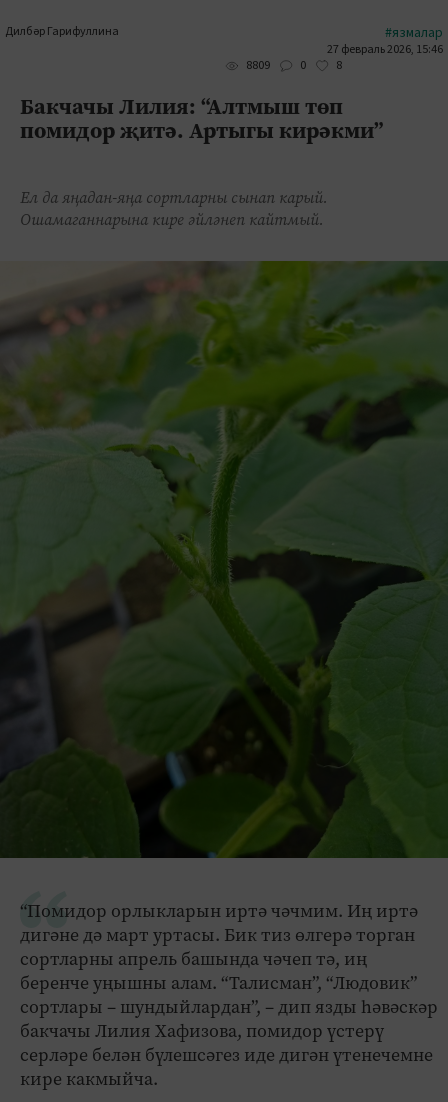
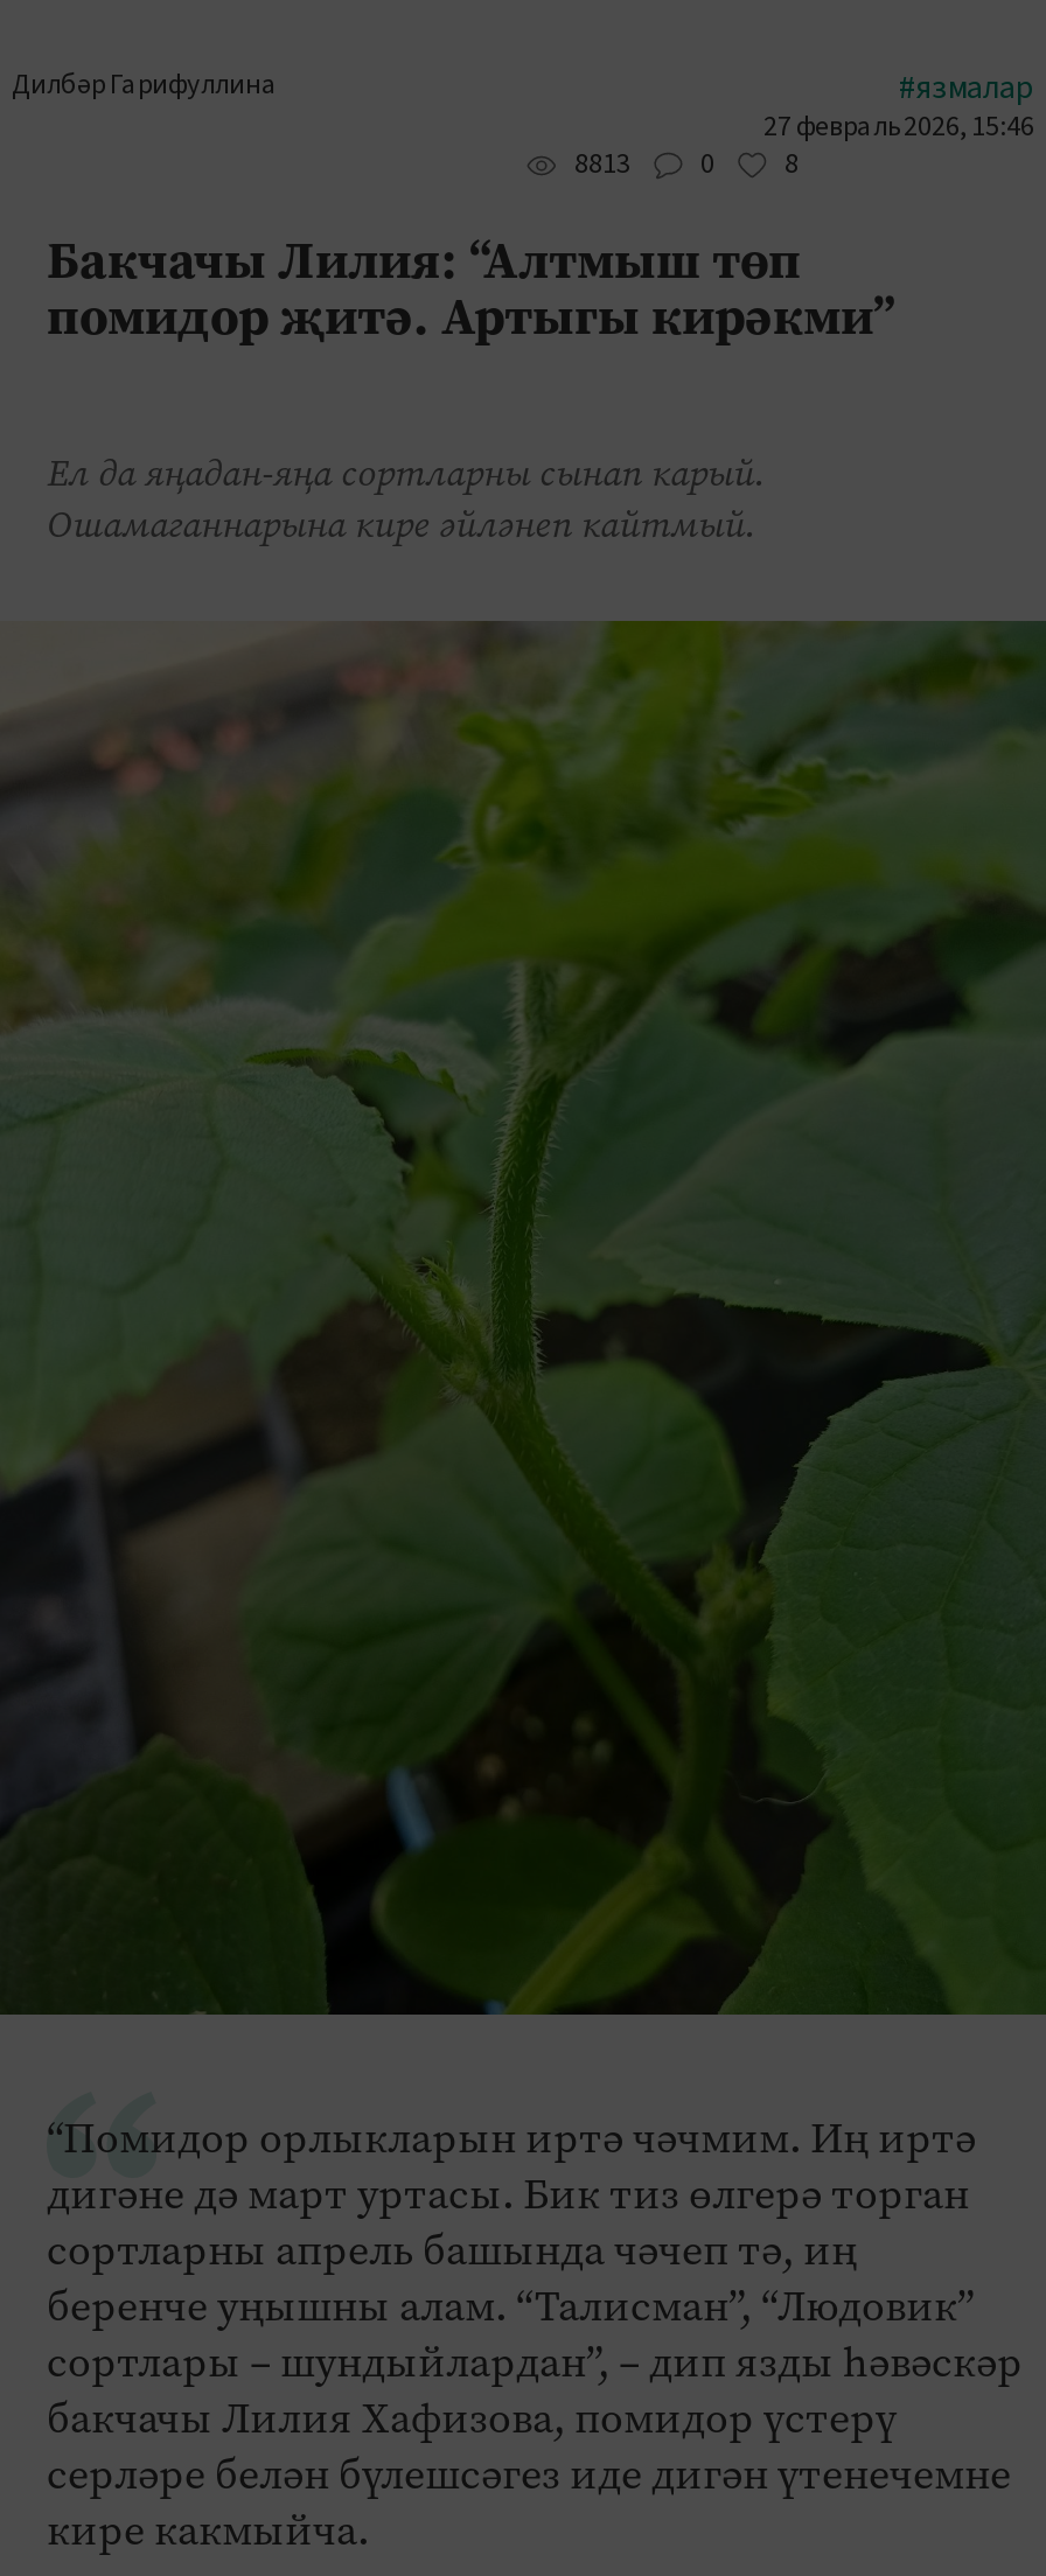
[246,56,342,74] 8809 0 8 -> [574,144,799,185] 8813 0 8

